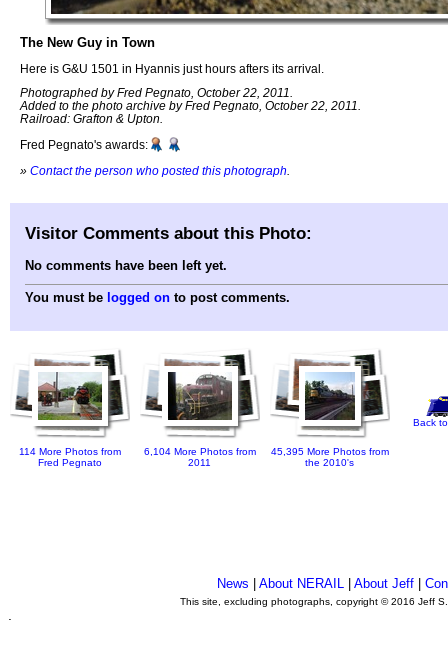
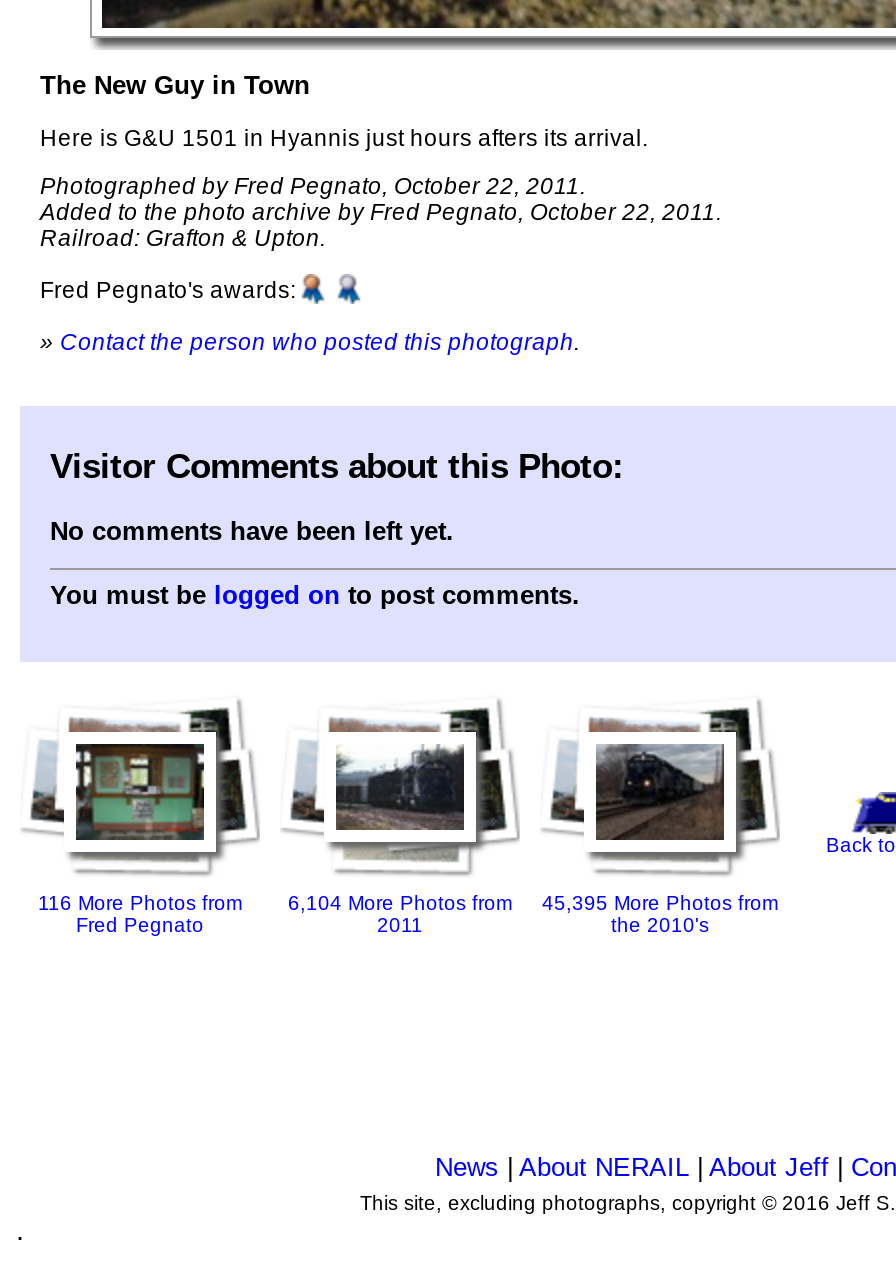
[292,365,372,430] [image] -> [582,730,746,862] [image]
[19,372,121,457] [image] | 114 More Photos from -> [38,742,242,915] [image] | 116 More Photos from
[165,371,241,430] [image] -> [328,744,480,858] [image]

